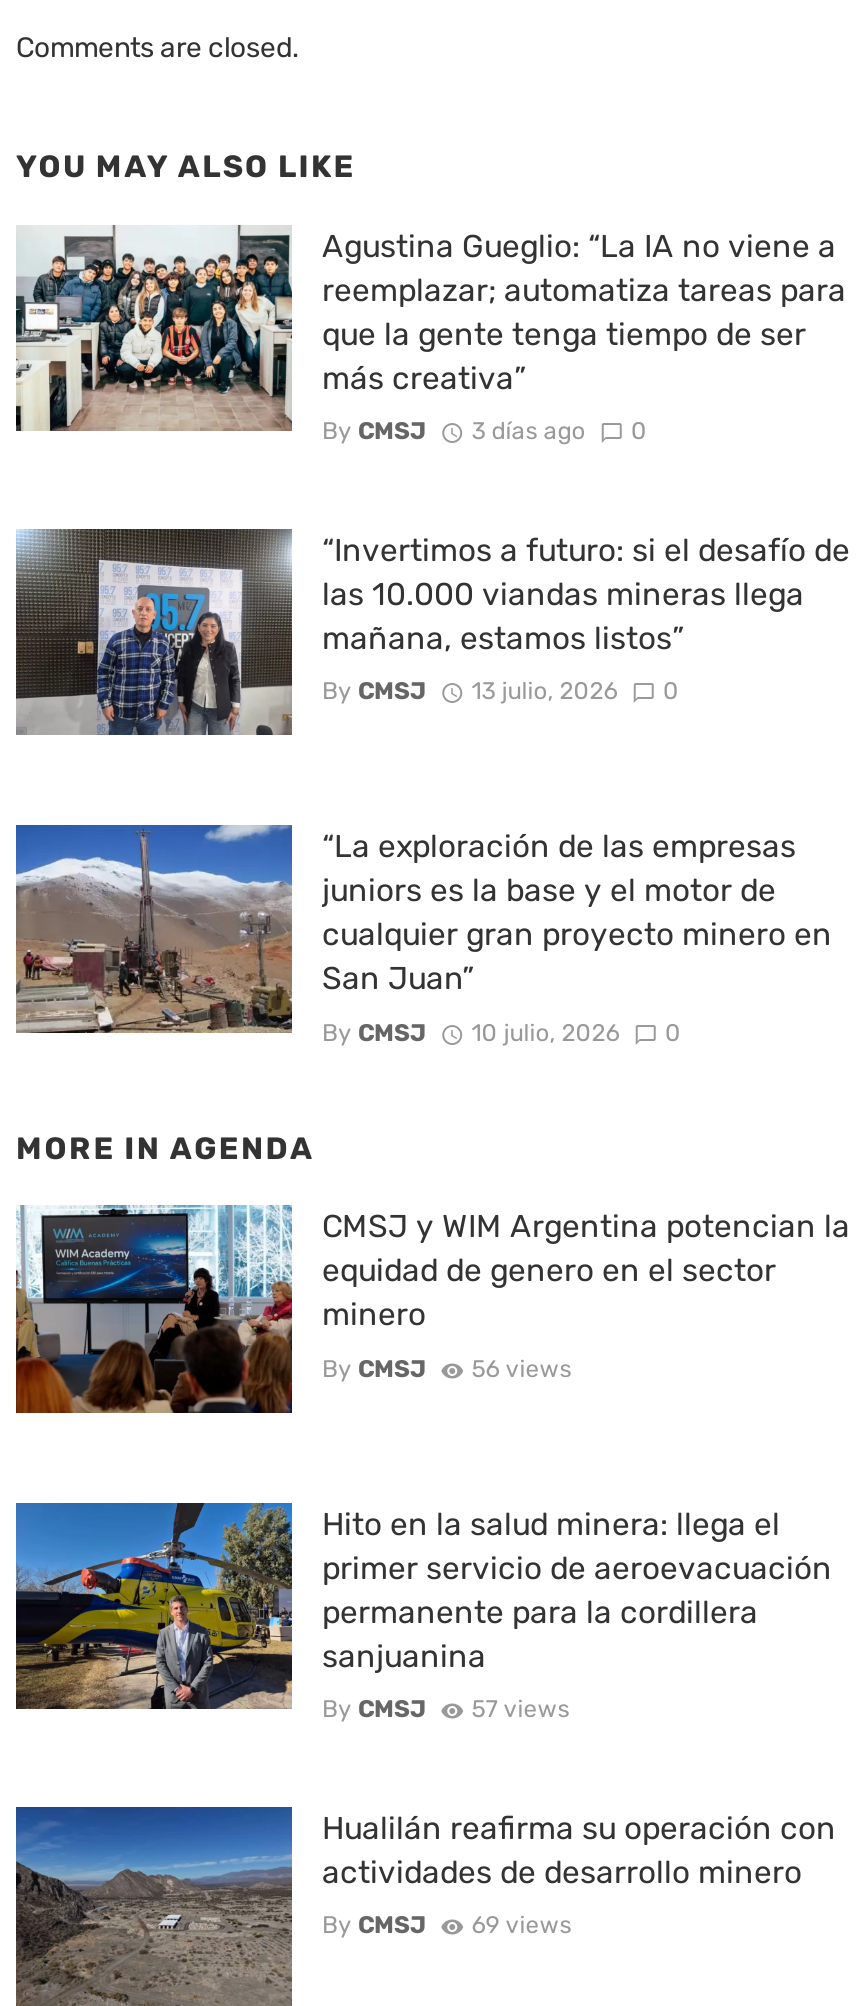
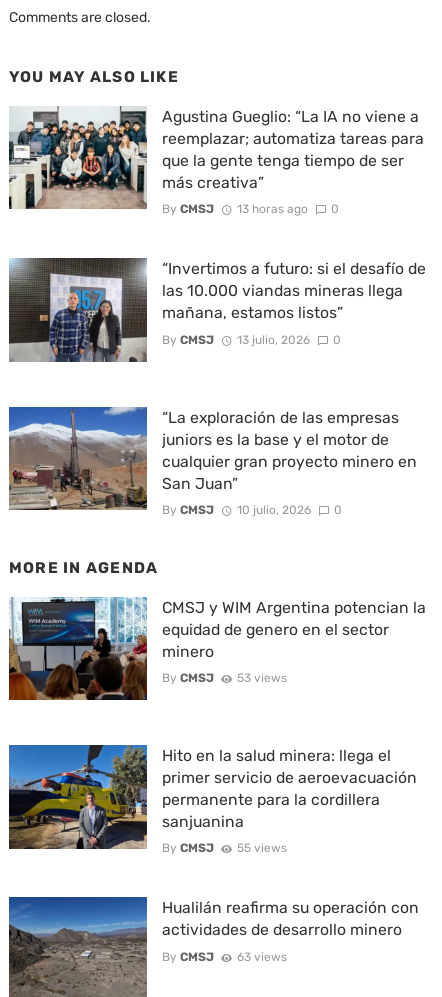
[322,417,647,445] By CMSJ 3 días ago 0 -> [162,202,338,216] By CMSJ 13 horas ago 0
[322,1354,571,1382] By CMSJ 56 views -> [162,671,287,685] By CMSJ 53 views
[322,1695,569,1723] By CMSJ 57 views -> [162,841,287,855] By CMSJ 55 views
[322,1911,571,1939] By CMSJ 69 views -> [162,950,287,964] By CMSJ 63 views

